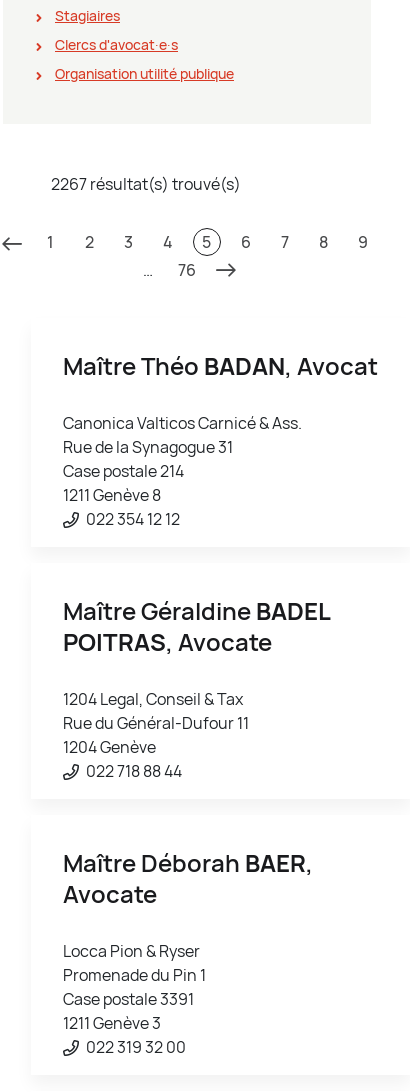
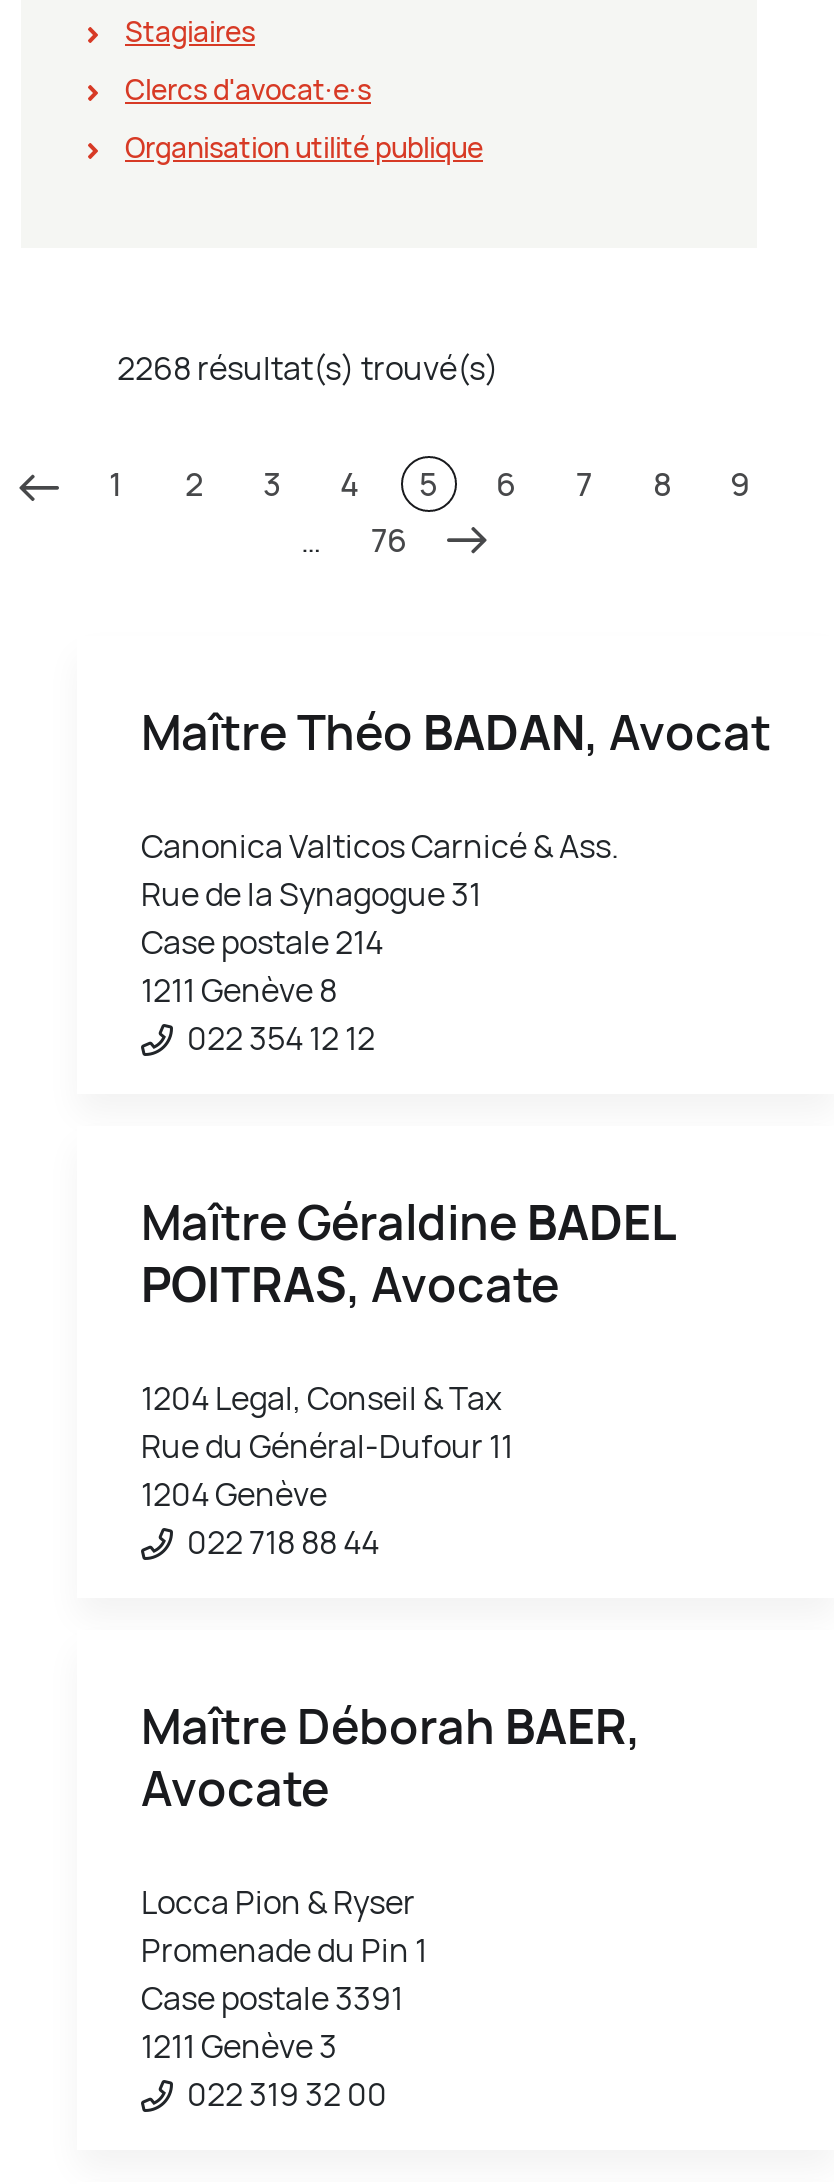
[51,173,241,195] 2267 résultat(s) trouvé(s) -> [117,346,499,390] 2268 résultat(s) trouvé(s)

